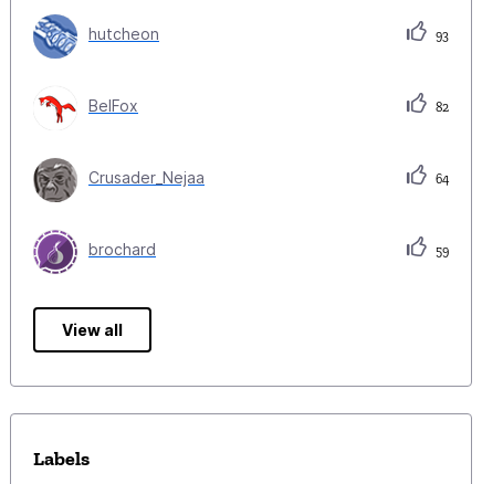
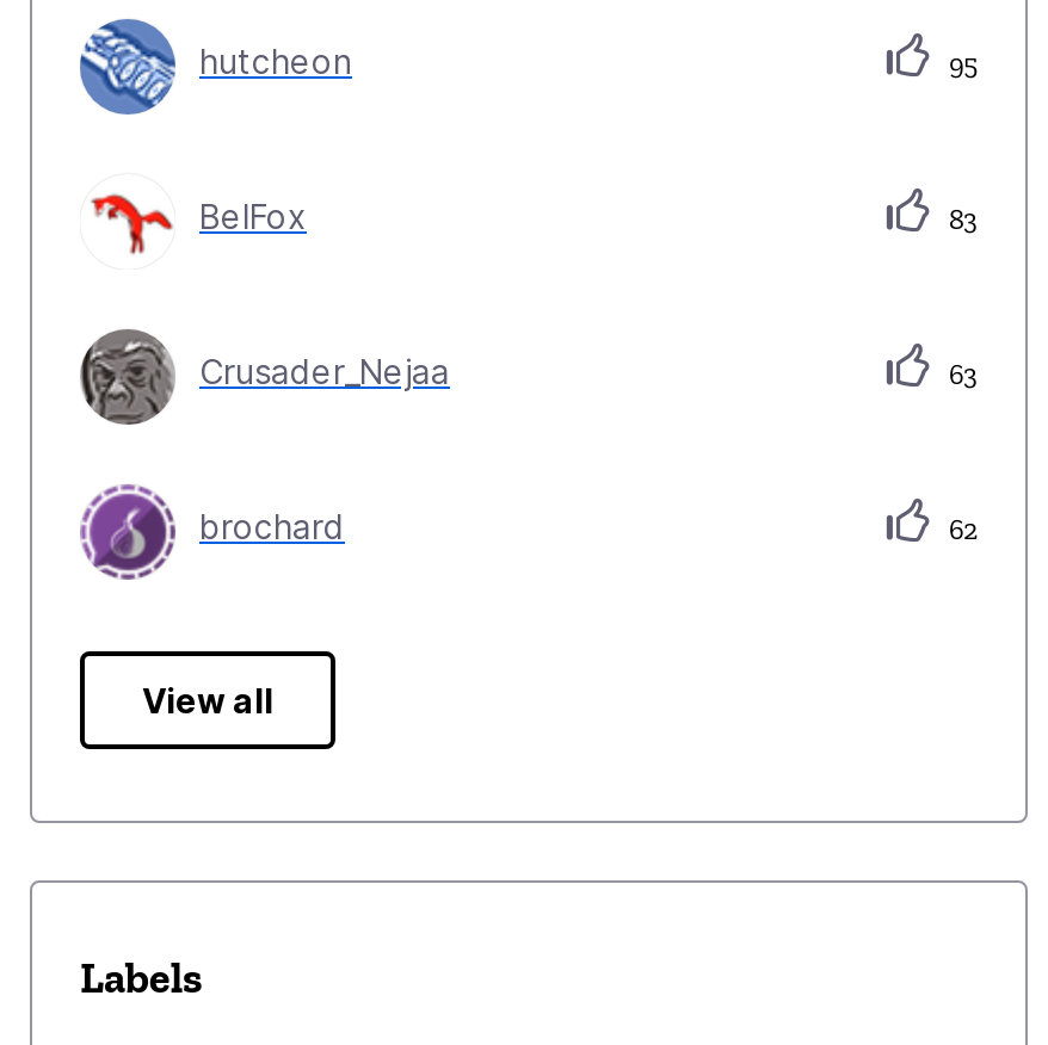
[432,28,449,43] 93 -> [942,48,978,81] 95
[432,99,449,115] 82 -> [942,203,978,236] 83
[432,171,449,187] 64 -> [942,358,978,391] 63
[432,243,449,259] 59 -> [942,513,978,546] 62

